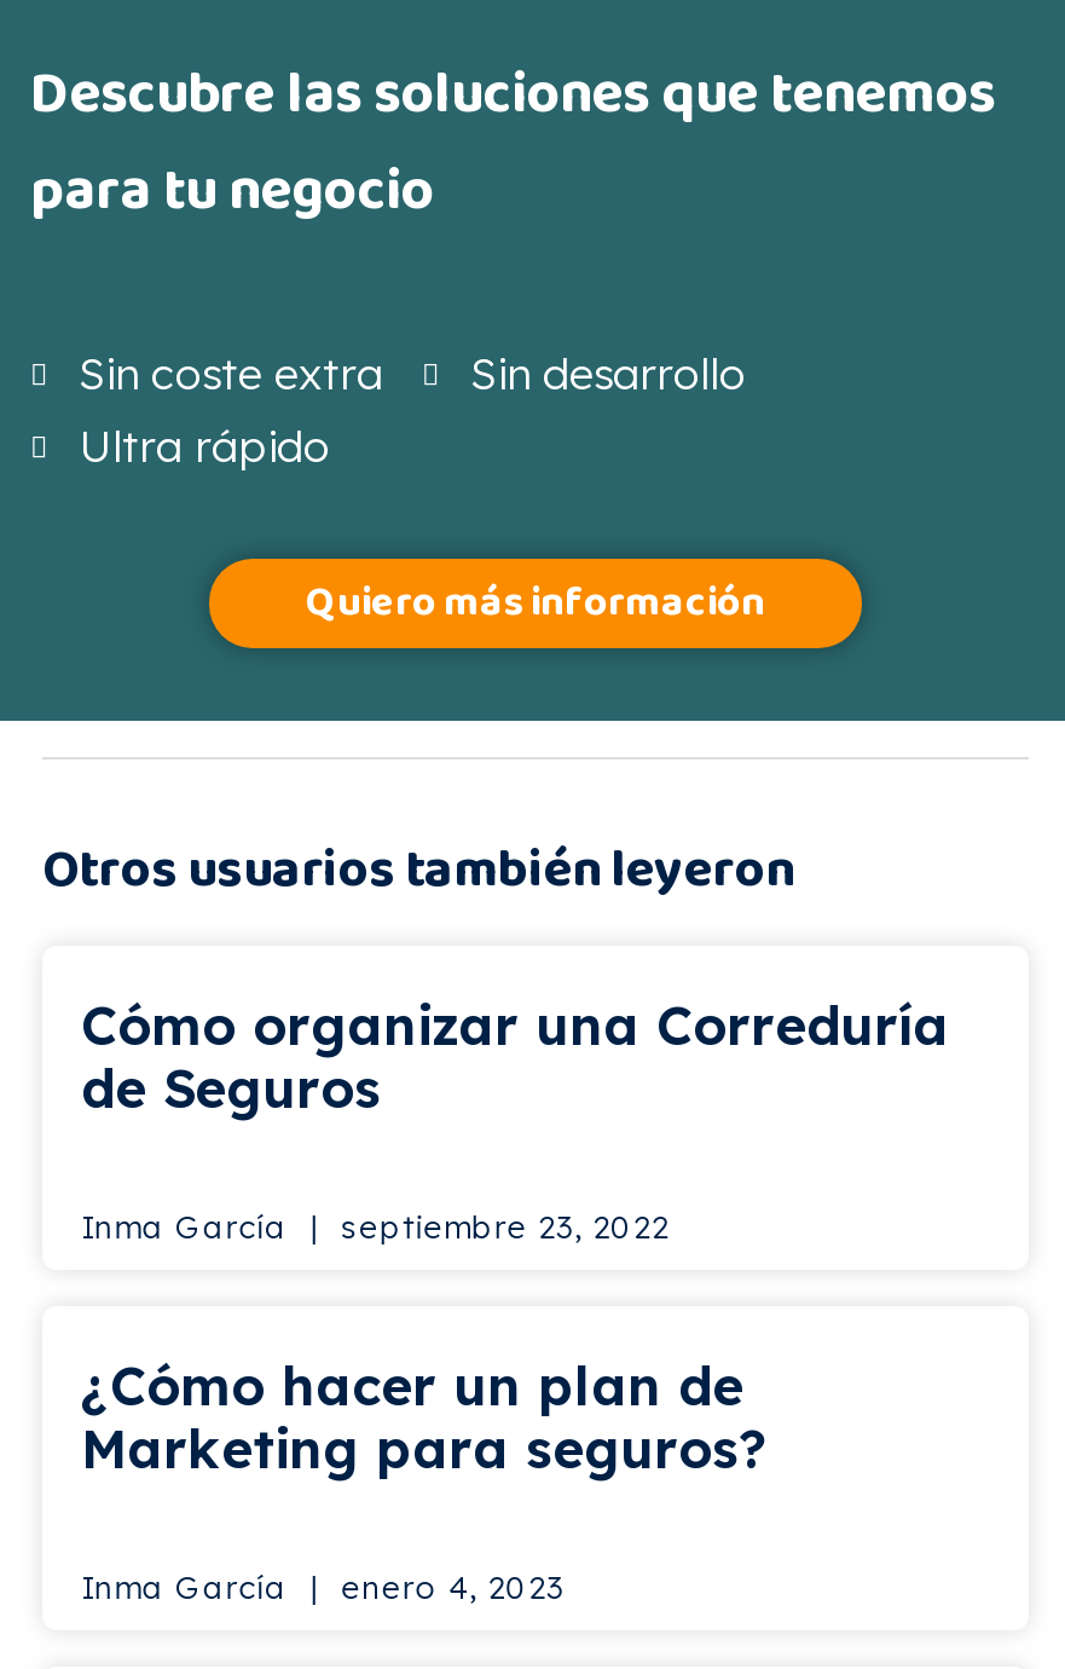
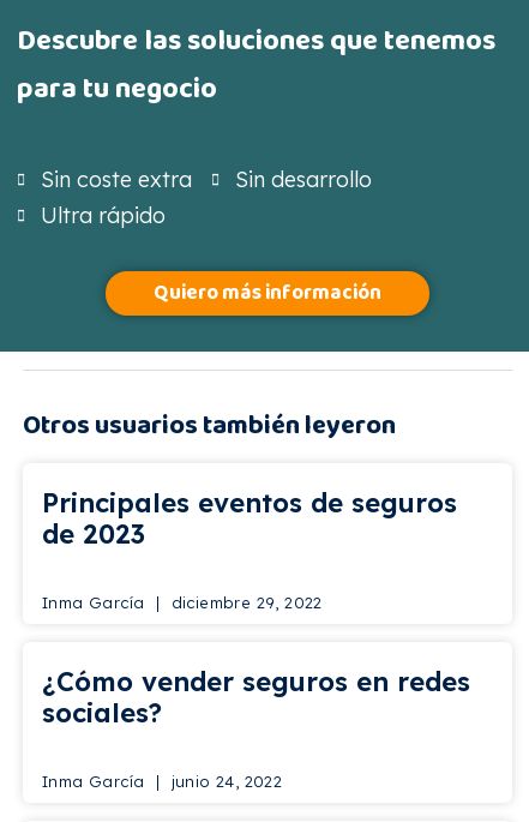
[81,992,949,1122] Cómo organizar una Correduría | de Seguros -> [42,486,457,551] Principales eventos de seguros | de 2023
[81,1207,669,1246] Inma García septiembre 23, 2022 -> [42,593,322,612] Inma García diciembre 29, 2022
[81,1352,765,1483] ¿Cómo hacer un plan de | Marketing para seguros? -> [42,665,470,730] ¿Cómo vender seguros en redes | sociales?
[81,1567,564,1606] Inma García enero 4, 2023 -> [42,772,282,791] Inma García junio 24, 2022

